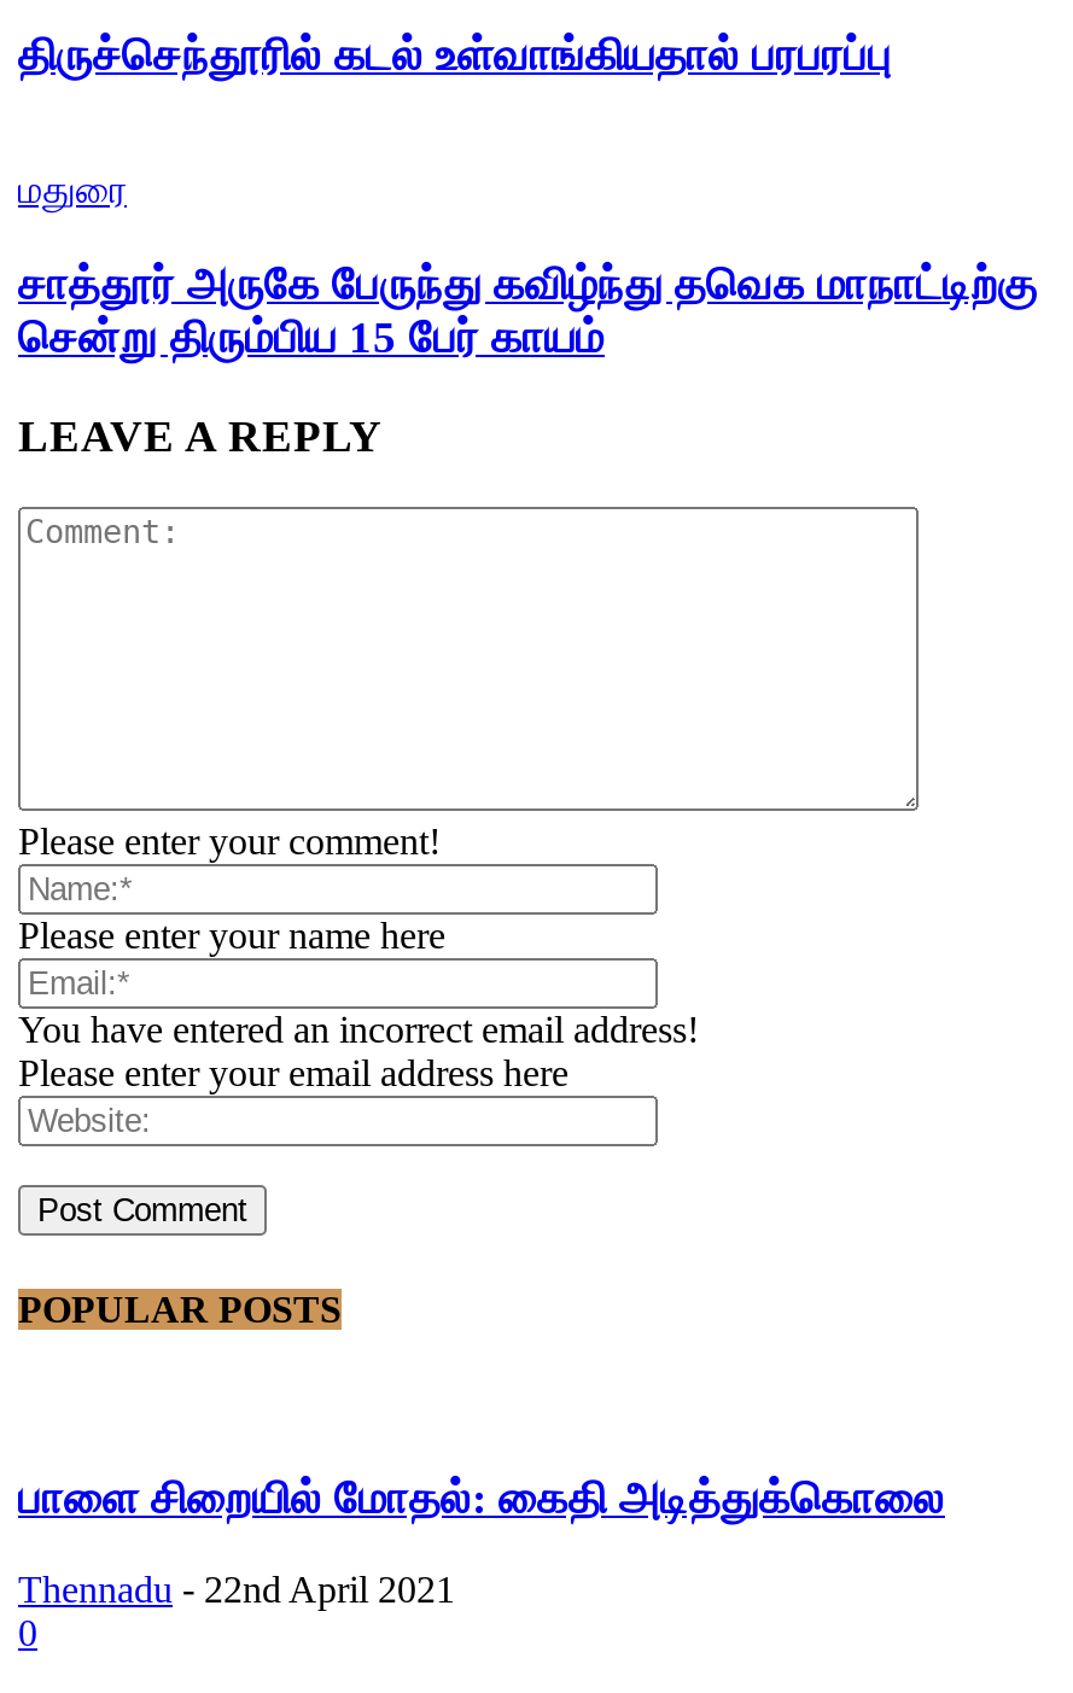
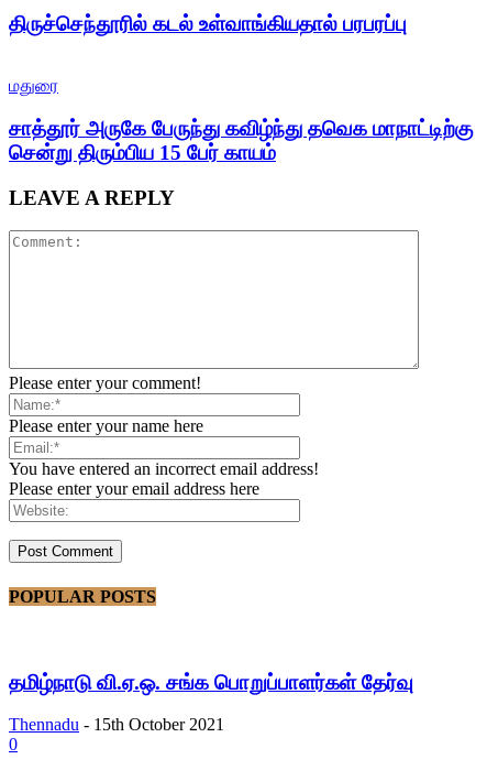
[18,1471,945,1522] பாளை சிறையில் மோதல்: கைதி அடித்துக்கொலை -> [9,670,413,694] தமிழ்நாடு வி.ஏ.ஒ. சங்க பொறுப்பாளர்கள் தேர்வு
[18,1569,455,1610] Thennadu - 22nd April 2021 -> [9,715,224,734] Thennadu - 15th October 2021

